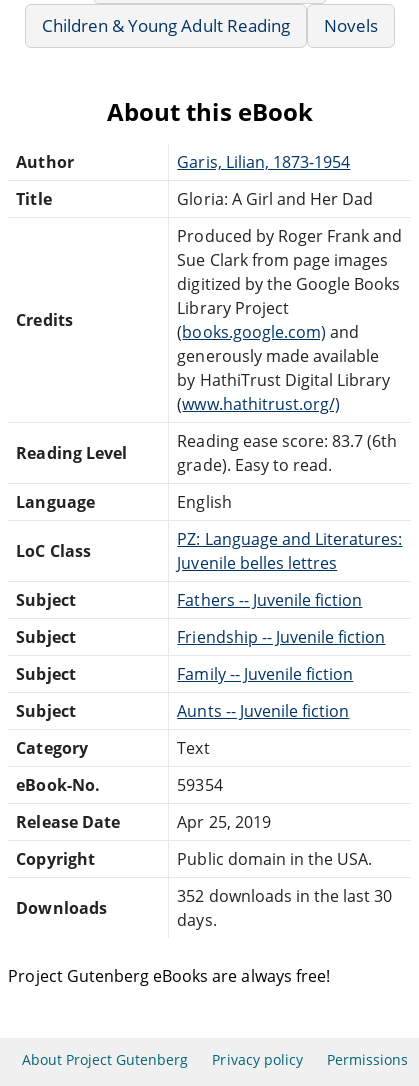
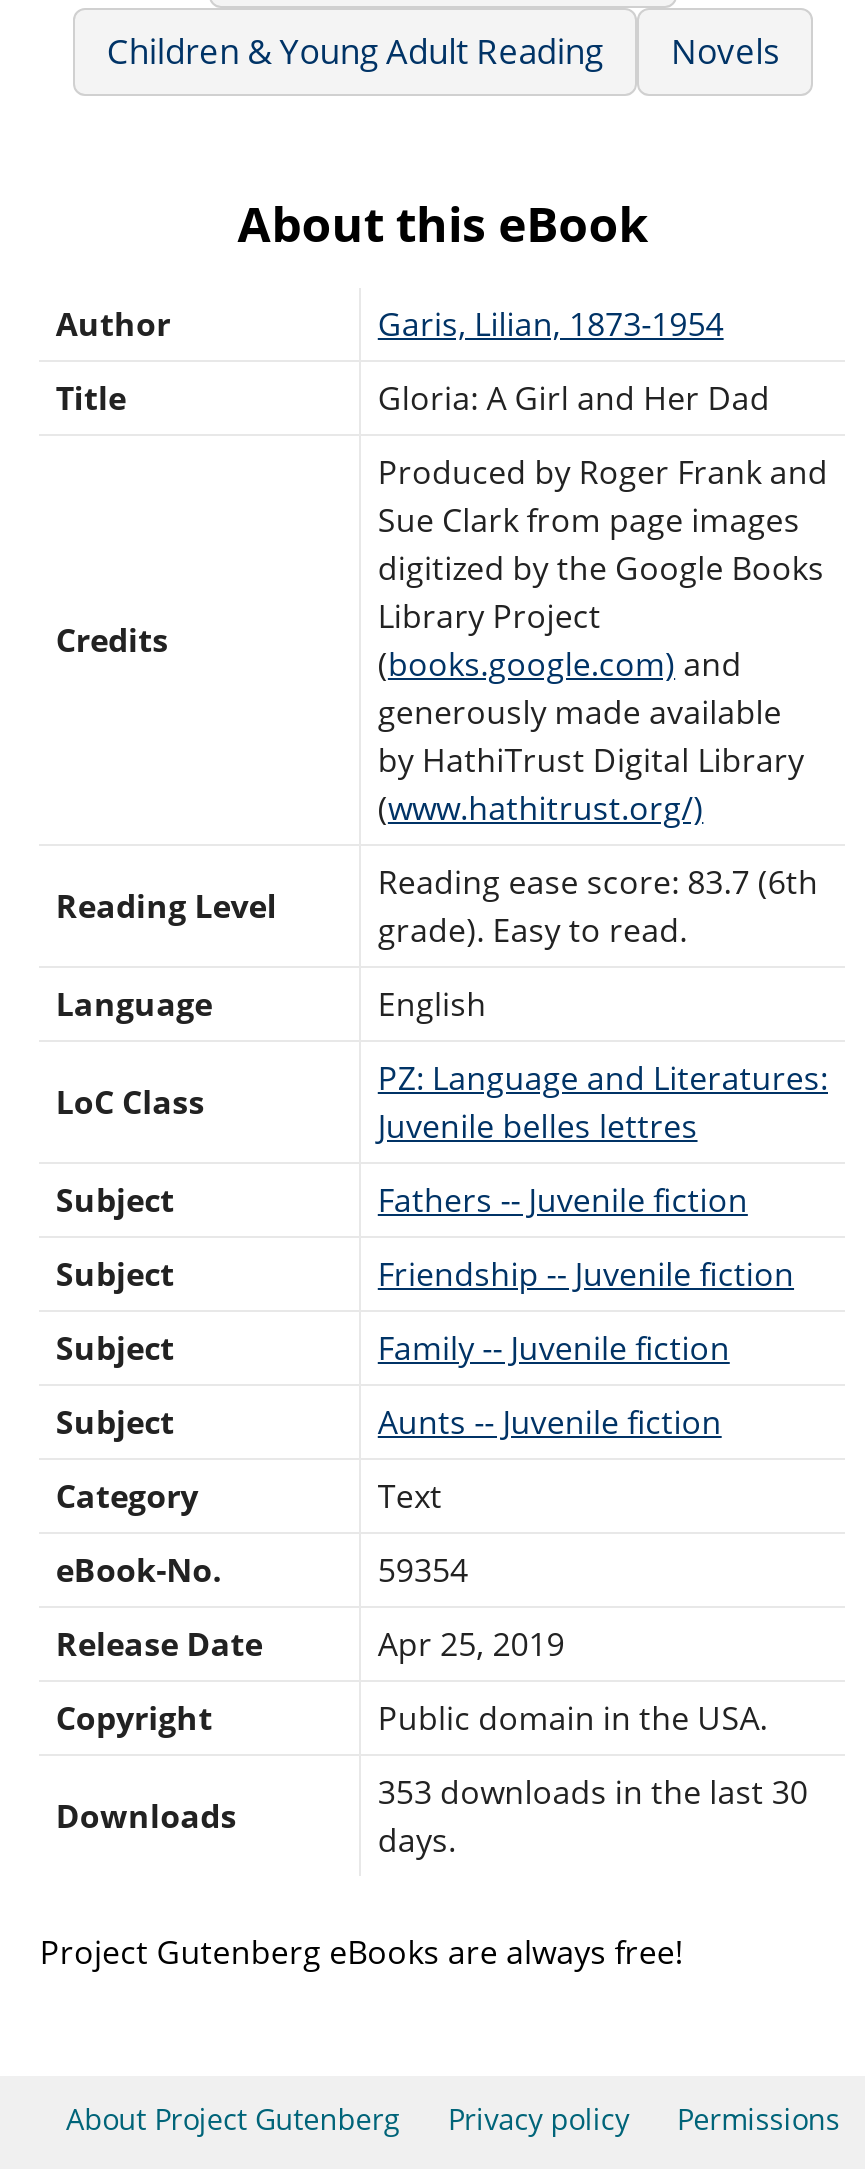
[177,885,392,907] 352 downloads in the last 30 -> [378,1769,808,1813] 353 downloads in the last 30

